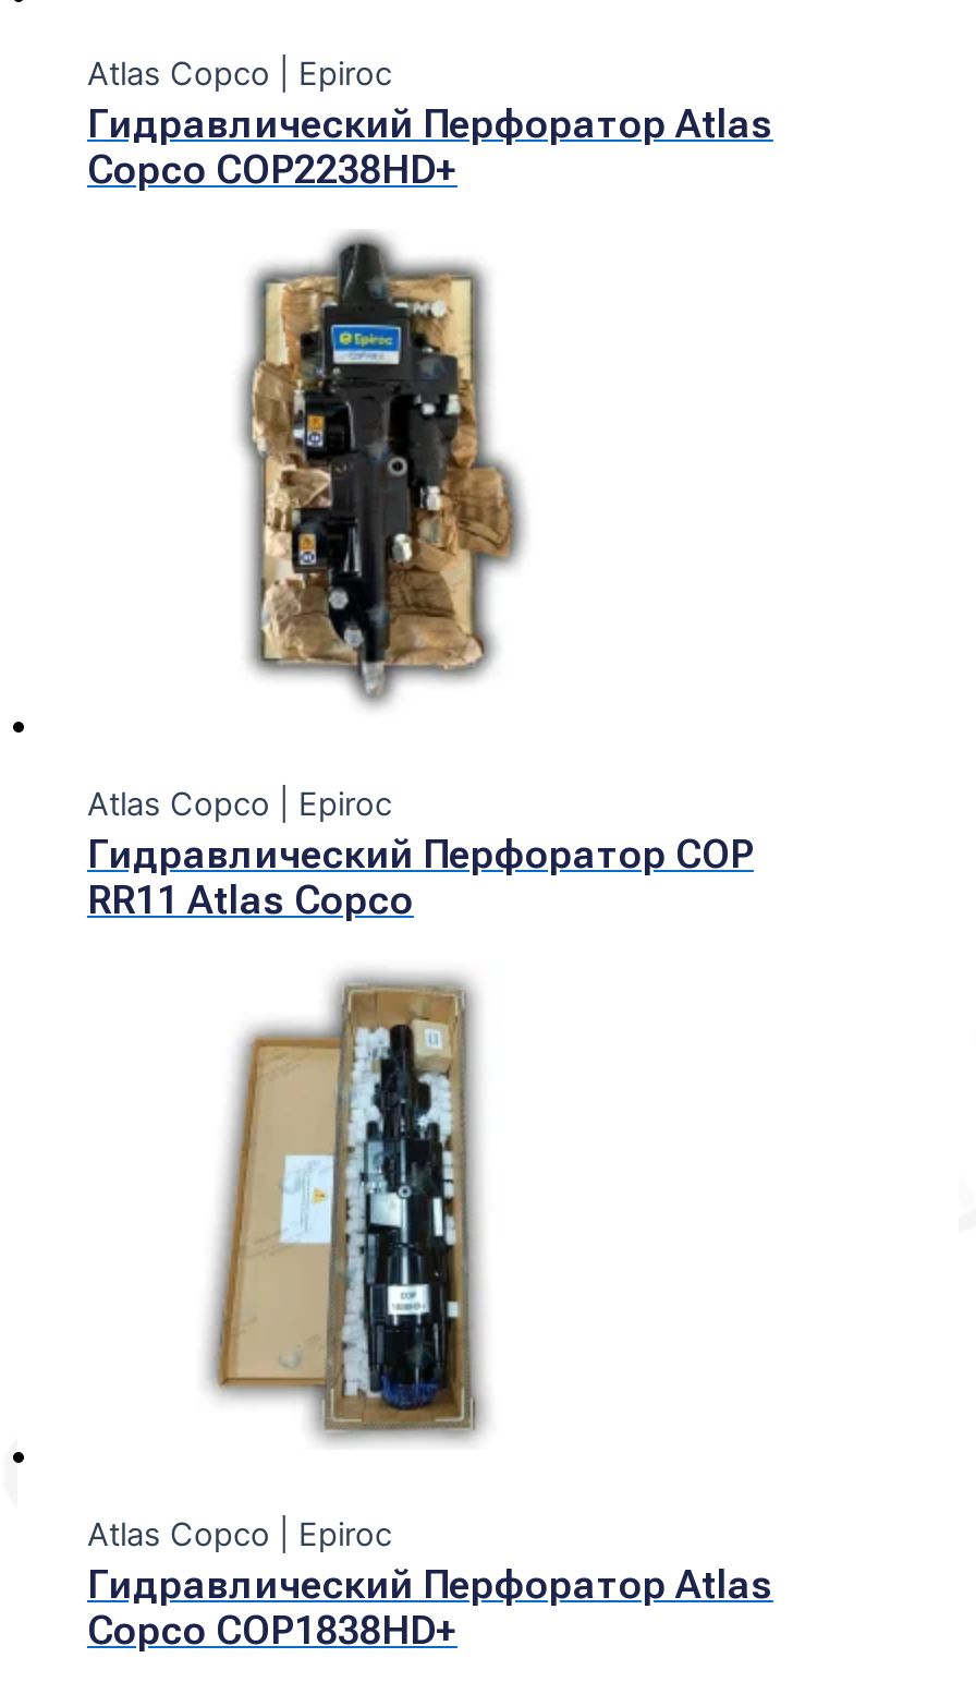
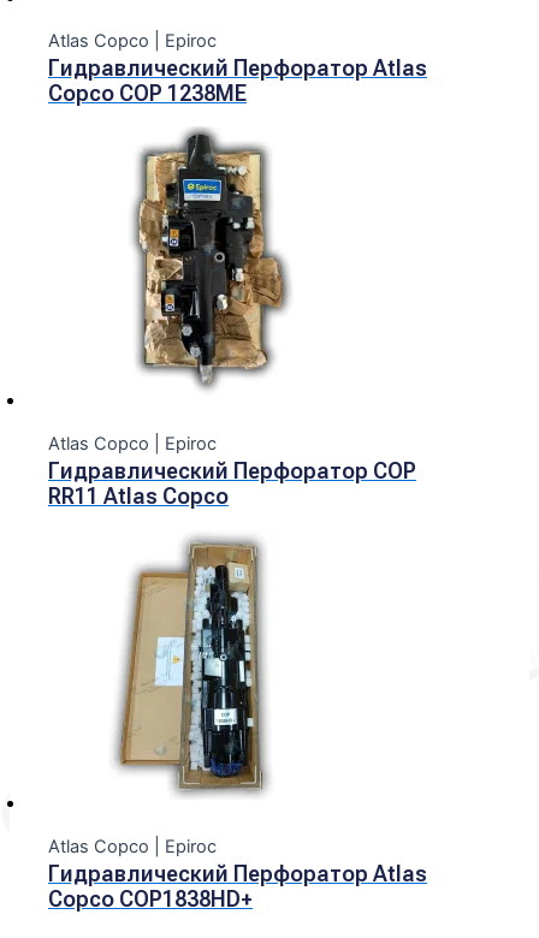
[87,145,457,191] Copco COP2238HD+ -> [48,80,247,105] Copco COP 1238ME

